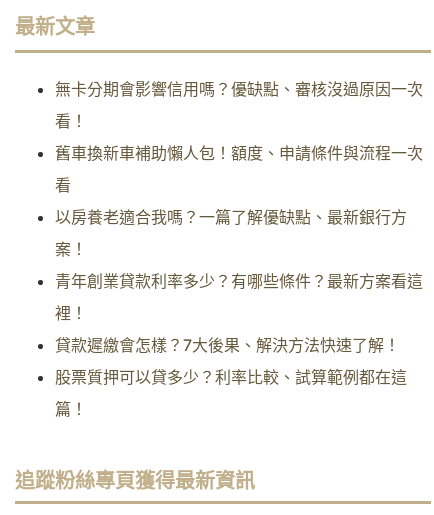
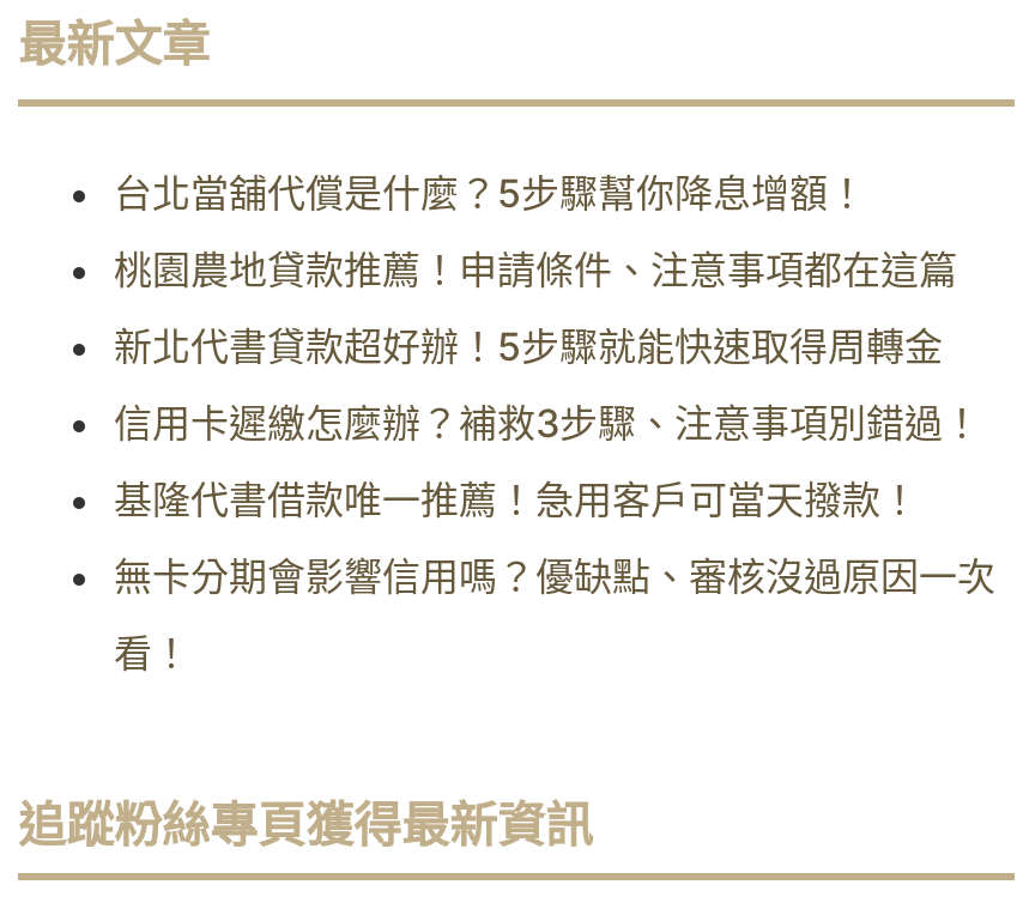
none -> [114,169,981,524] 台北當舖代償是什麼？5步驟幫你降息增額！ | 桃園農地貸款推薦！申請條件、注意事項都在這篇 | 新北代書貸款超好辦！5步驟就能快速取得周轉金 | 信用卡遲繳怎麼辦？補救3步驟、注意事項別錯過！ | 基隆代書借款唯一推薦！急用客戶可當天撥款！
moved [55,79,423,131] -> [114,552,995,677]: 無卡分期會影響信用嗎？優缺點、審核沒過原因一次 | 看！
[55,143,423,419] 舊車換新車補助懶人包！額度、申請條件與流程一次 | 看 | 以房養老適合我嗎？一篇了解優缺點、最新銀行方 | 案！ | 青年創業貸款利率多少？有哪些條件？最新方案看這 | 裡！ | 貸款遲繳會怎樣？7大後果、解決方法快速了解！ | 股票質押可以貸多少？利率比較、試算範例都在這 | 篇！ -> none

